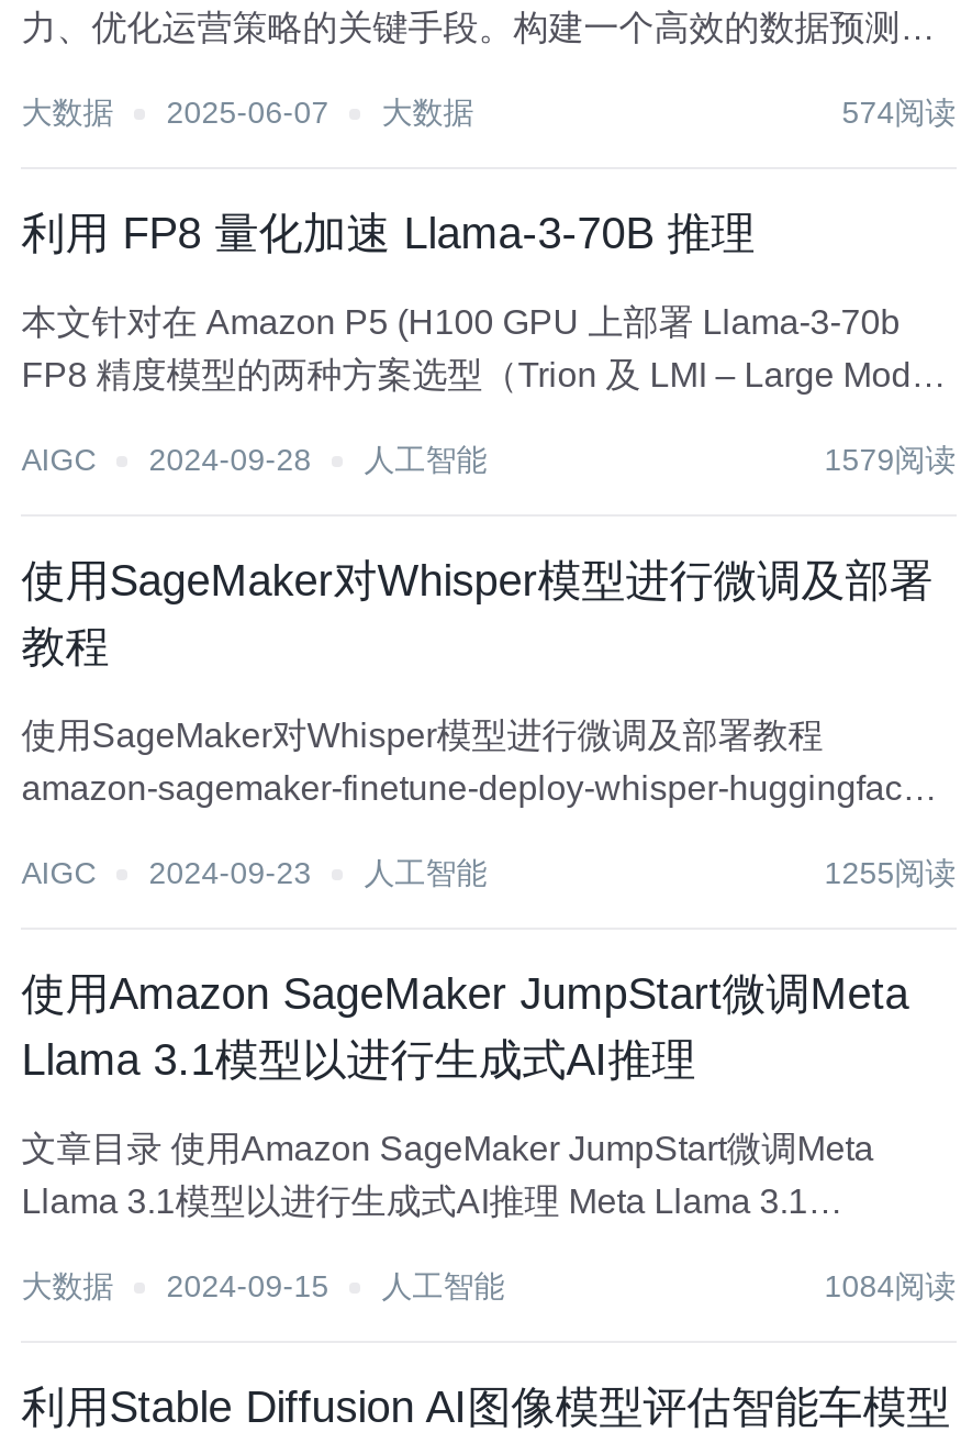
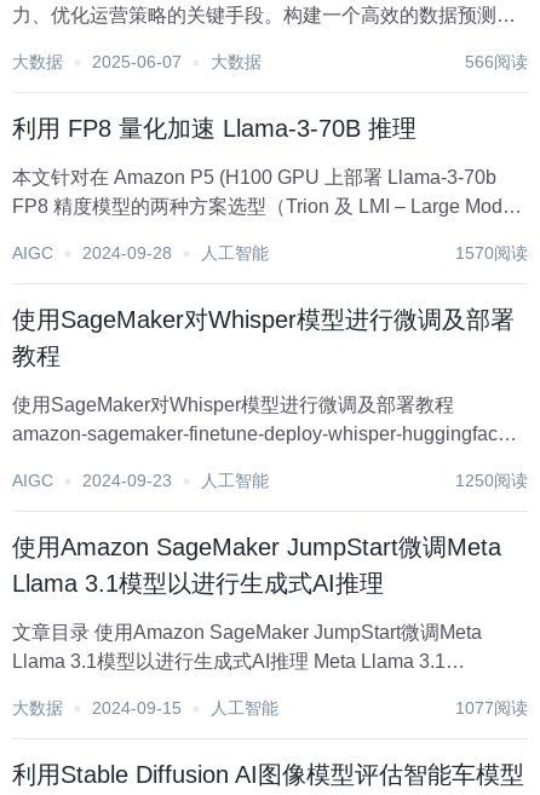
[842,95,956,130] 574阅读 -> [465,52,528,71] 566阅读
[824,442,956,477] 1579阅读 -> [455,243,528,263] 1570阅读
[824,855,956,890] 1255阅读 -> [455,471,528,490] 1250阅读
[824,1268,956,1303] 1084阅读 -> [455,698,528,718] 1077阅读

